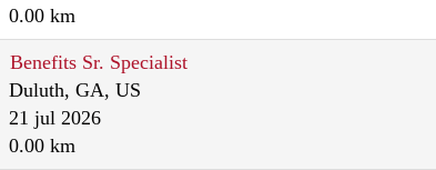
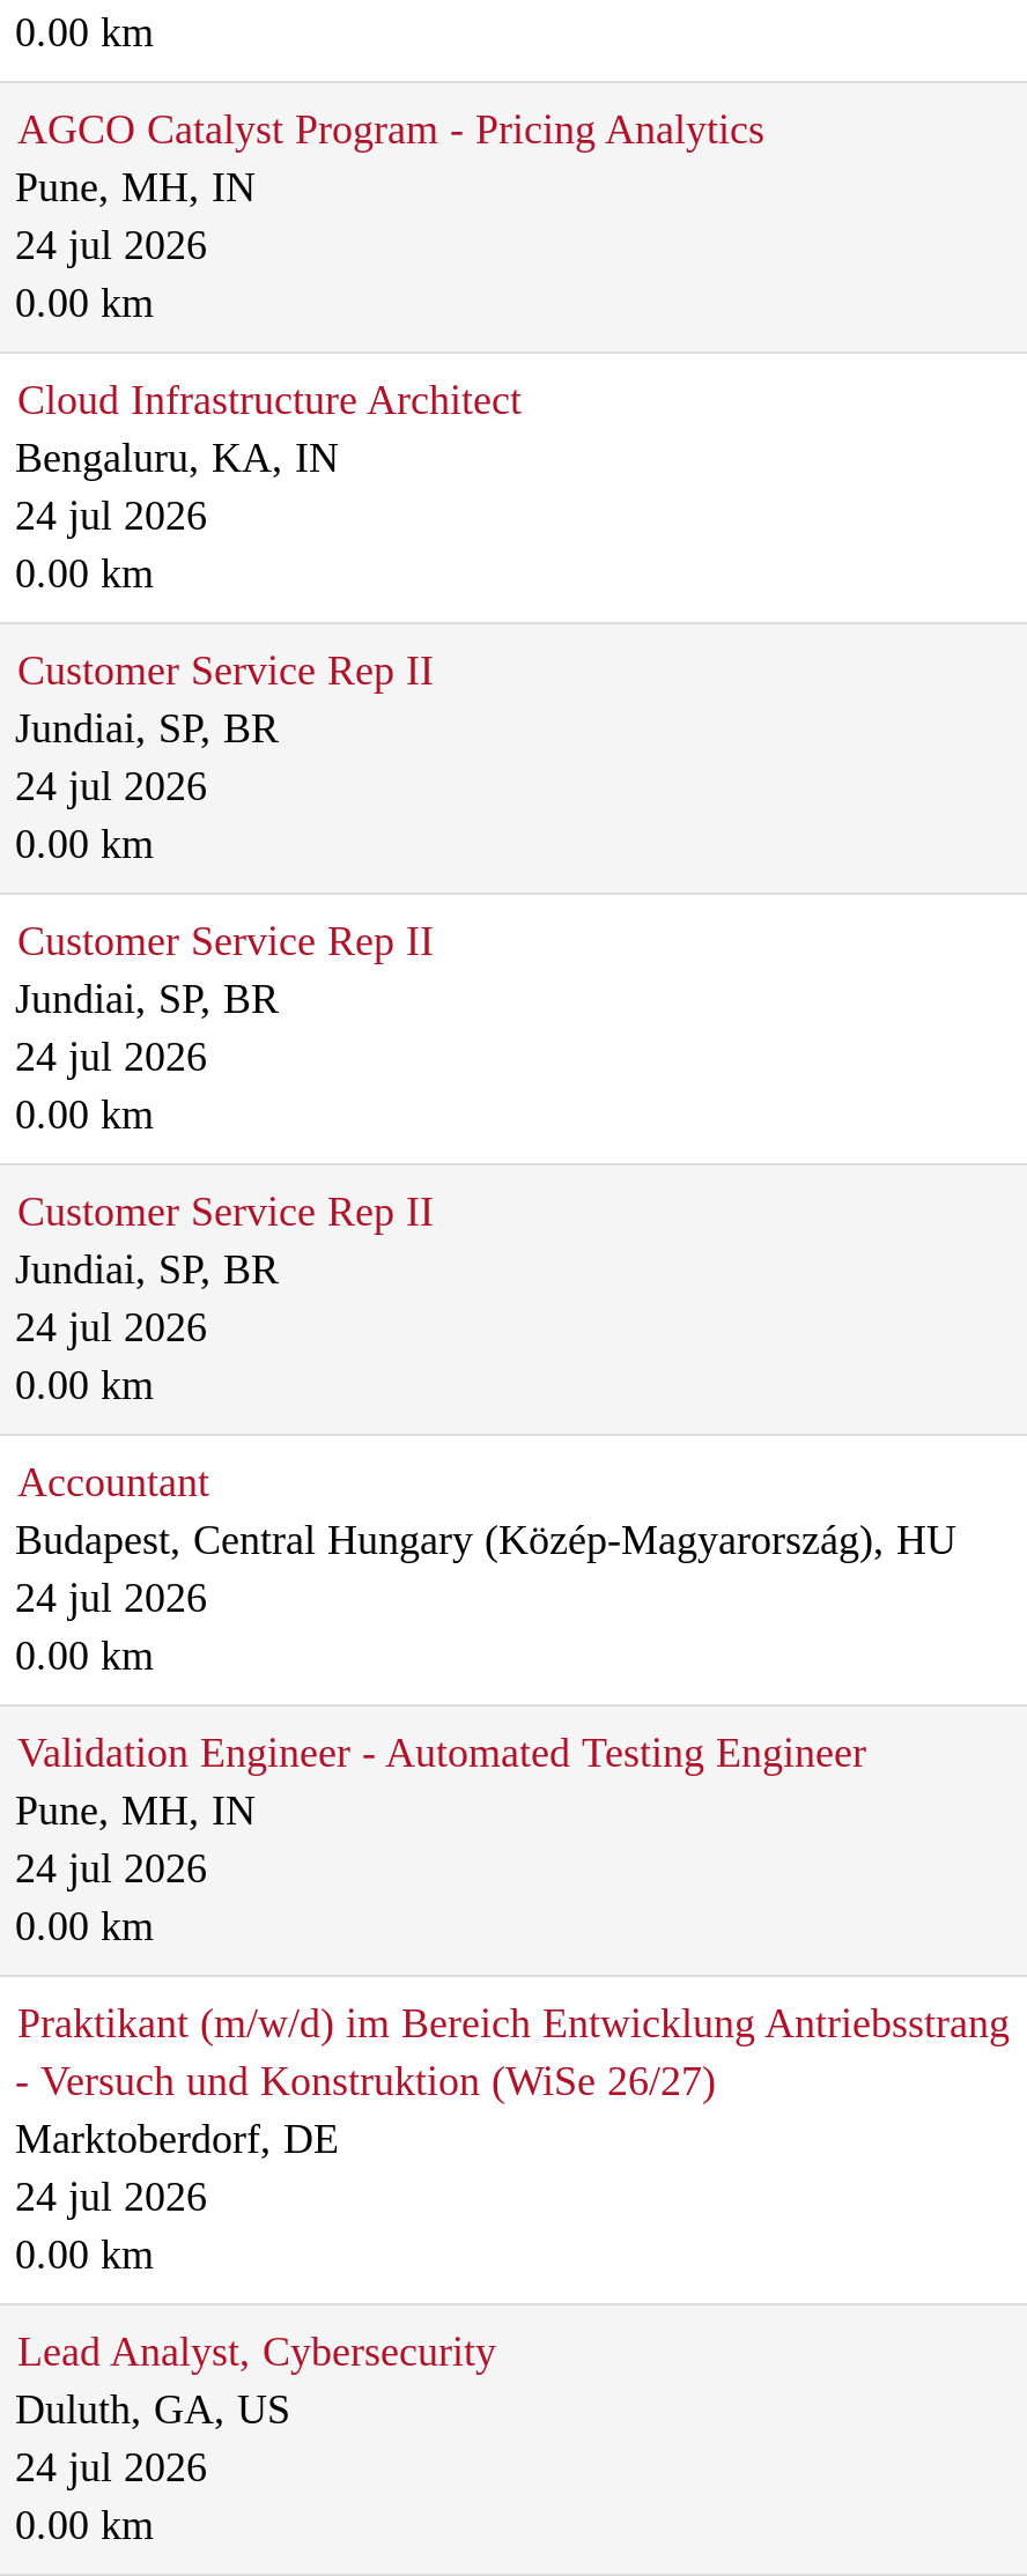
[10,51,187,73] Benefits Sr. Specialist -> [15,106,1010,2375] AGCO Catalyst Program - Pricing Analytics | Pune, MH, IN | 24 jul 2026 | 0.00 km | Cloud Infrastructure Architect | Bengaluru, KA, IN | 24 jul 2026 | 0.00 km | Customer Service Rep II | Jundiai, SP, BR | 24 jul 2026 | 0.00 km | Customer Service Rep II | Jundiai, SP, BR | 24 jul 2026 | 0.00 km | Customer Service Rep II | Jundiai, SP, BR | 24 jul 2026 | 0.00 km | Accountant | Budapest, Central Hungary (Közép-Magyarország), HU | 24 jul 2026 | 0.00 km | Validation Engineer - Automated Testing Engineer | Pune, MH, IN | 24 jul 2026 | 0.00 km | Praktikant (m/w/d) im Bereich Entwicklung Antriebsstrang | - Versuch und Konstruktion (WiSe 26/27) | Marktoberdorf, DE | 24 jul 2026 | 0.00 km | Lead Analyst, Cybersecurity
[9,107,101,129] 21 jul 2026 -> [15,2444,207,2490] 24 jul 2026

